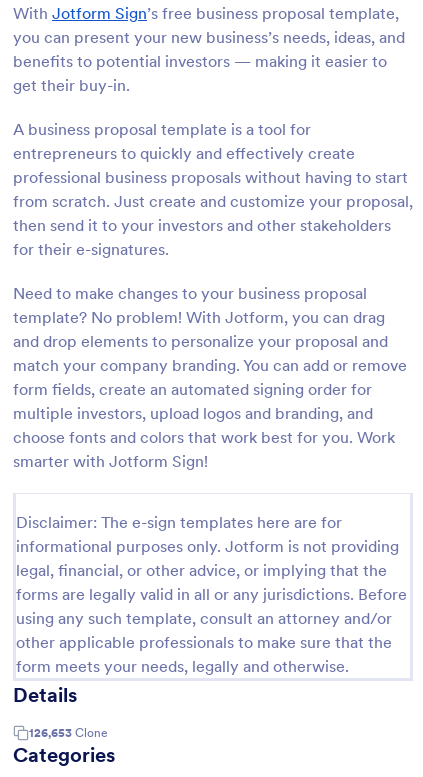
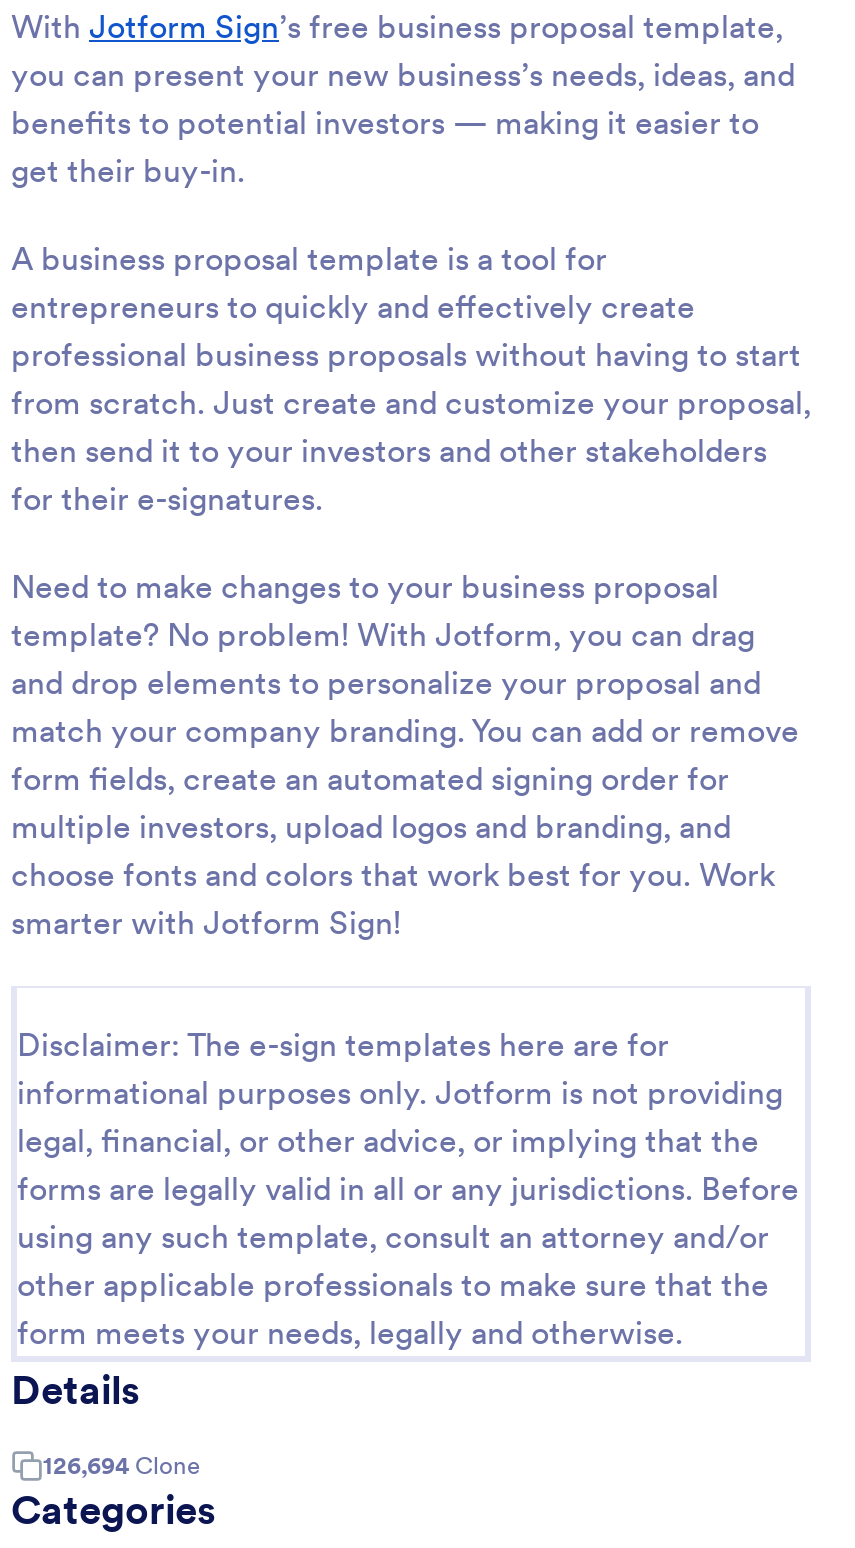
[29,725,108,740] 126,653 Clone -> [43,1450,201,1480] 126,694 Clone

